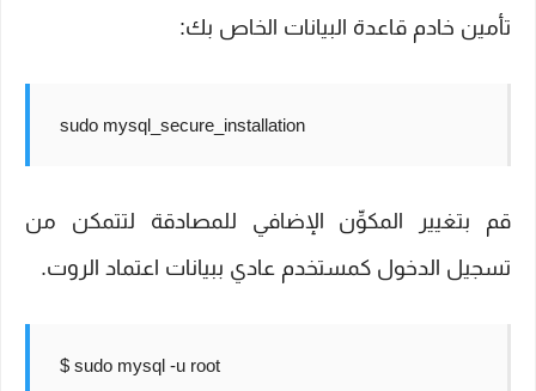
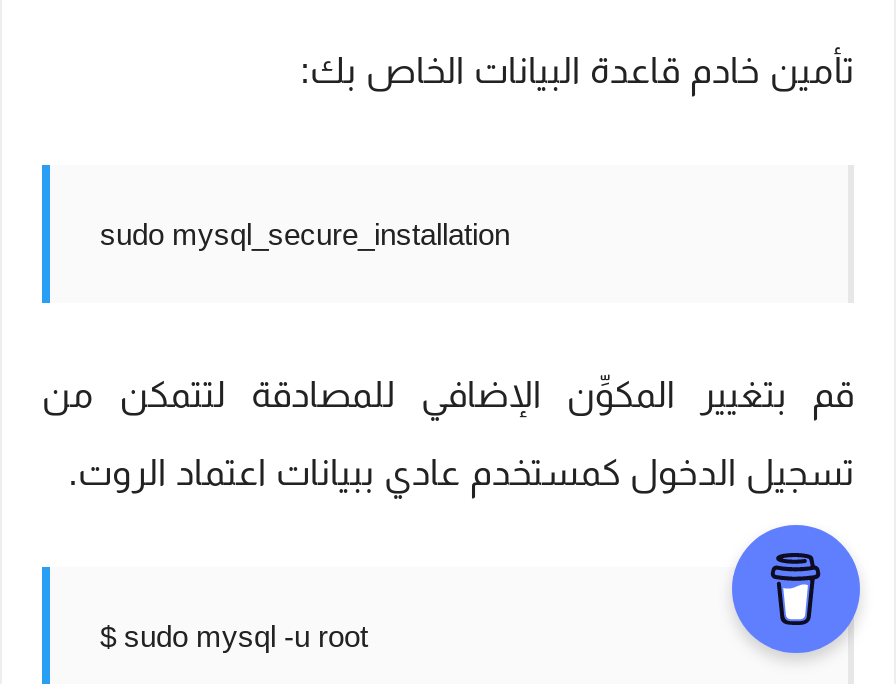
none -> [728,523,864,661] [image]

